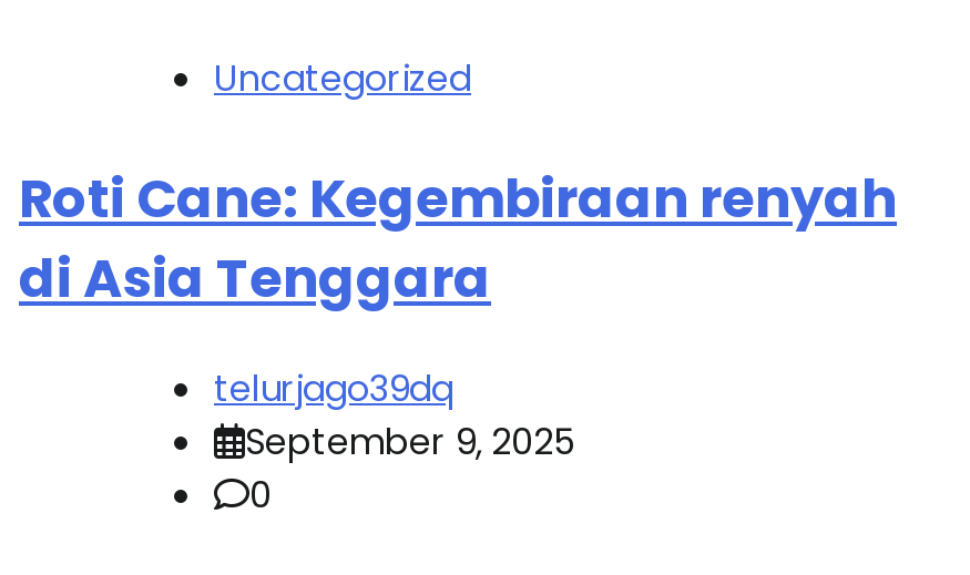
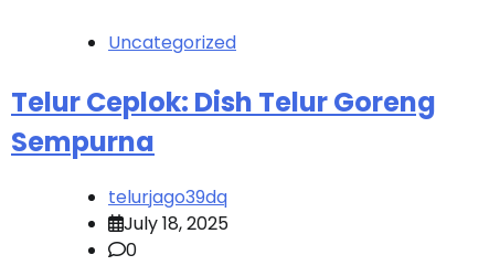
[19,161,897,314] Roti Cane: Kegembiraan renyah | di Asia Tenggara -> [11,83,436,160] Telur Ceplok: Dish Telur Goreng | Sempurna
[245,415,575,466] September 9, 2025 -> [124,210,228,236] July 18, 2025

